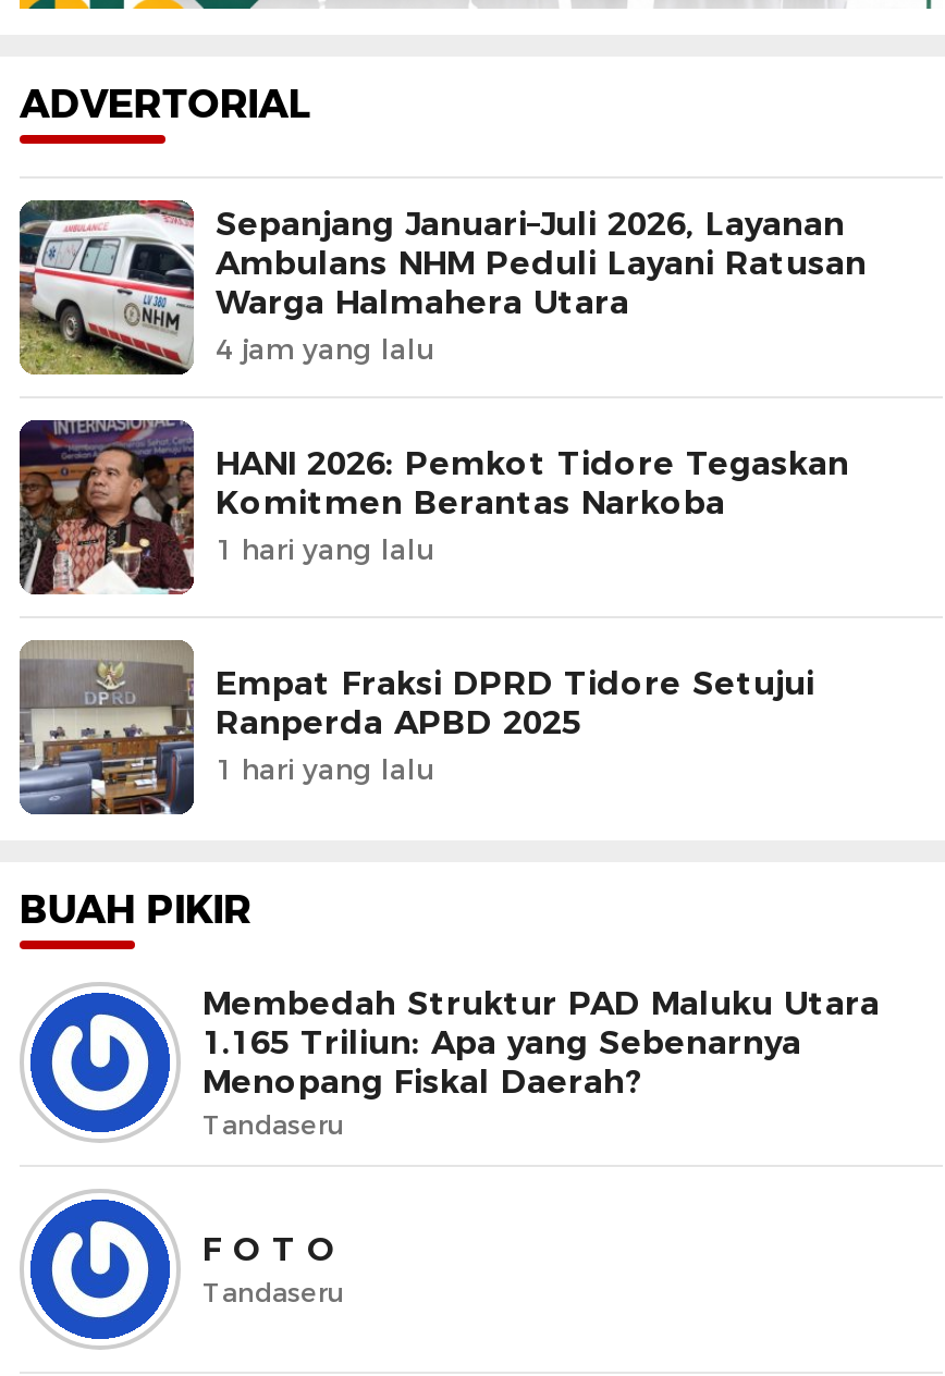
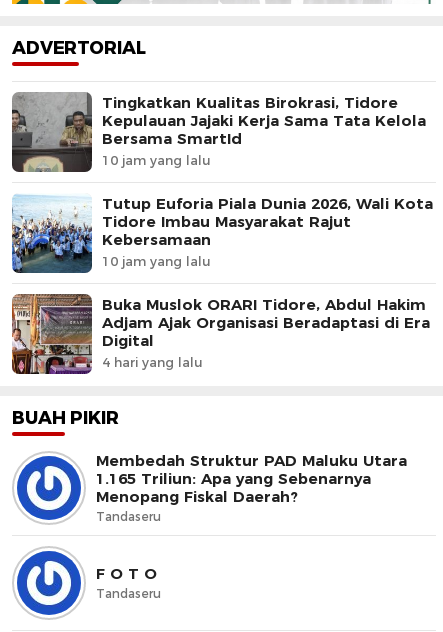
[17,198,867,377] [image] | Sepanjang Januari–Juli 2026, Layanan | Ambulans NHM Peduli Layani Ratusan | Warga Halmahera Utara | 4 jam yang lalu -> [11,92,426,173] [image] | Tingkatkan Kualitas Birokrasi, Tidore | Kepulauan Jajaki Kerja Sama Tata Kelola | Bersama SmartId | 10 jam yang lalu
[17,418,849,597] [image] | HANI 2026: Pemkot Tidore Tegaskan | Komitmen Berantas Narkoba | 1 hari yang lalu -> [11,193,433,274] [image] | Tutup Euforia Piala Dunia 2026, Wali Kota | Tidore Imbau Masyarakat Rajut | Kebersamaan | 10 jam yang lalu
[17,640,814,816] [image] | Empat Fraksi DPRD Tidore Setujui | Ranperda APBD 2025 | 1 hari yang lalu -> [11,294,430,375] [image] | Buka Muslok ORARI Tidore, Abdul Hakim | Adjam Ajak Organisasi Beradaptasi di Era | Digital | 4 hari yang lalu

